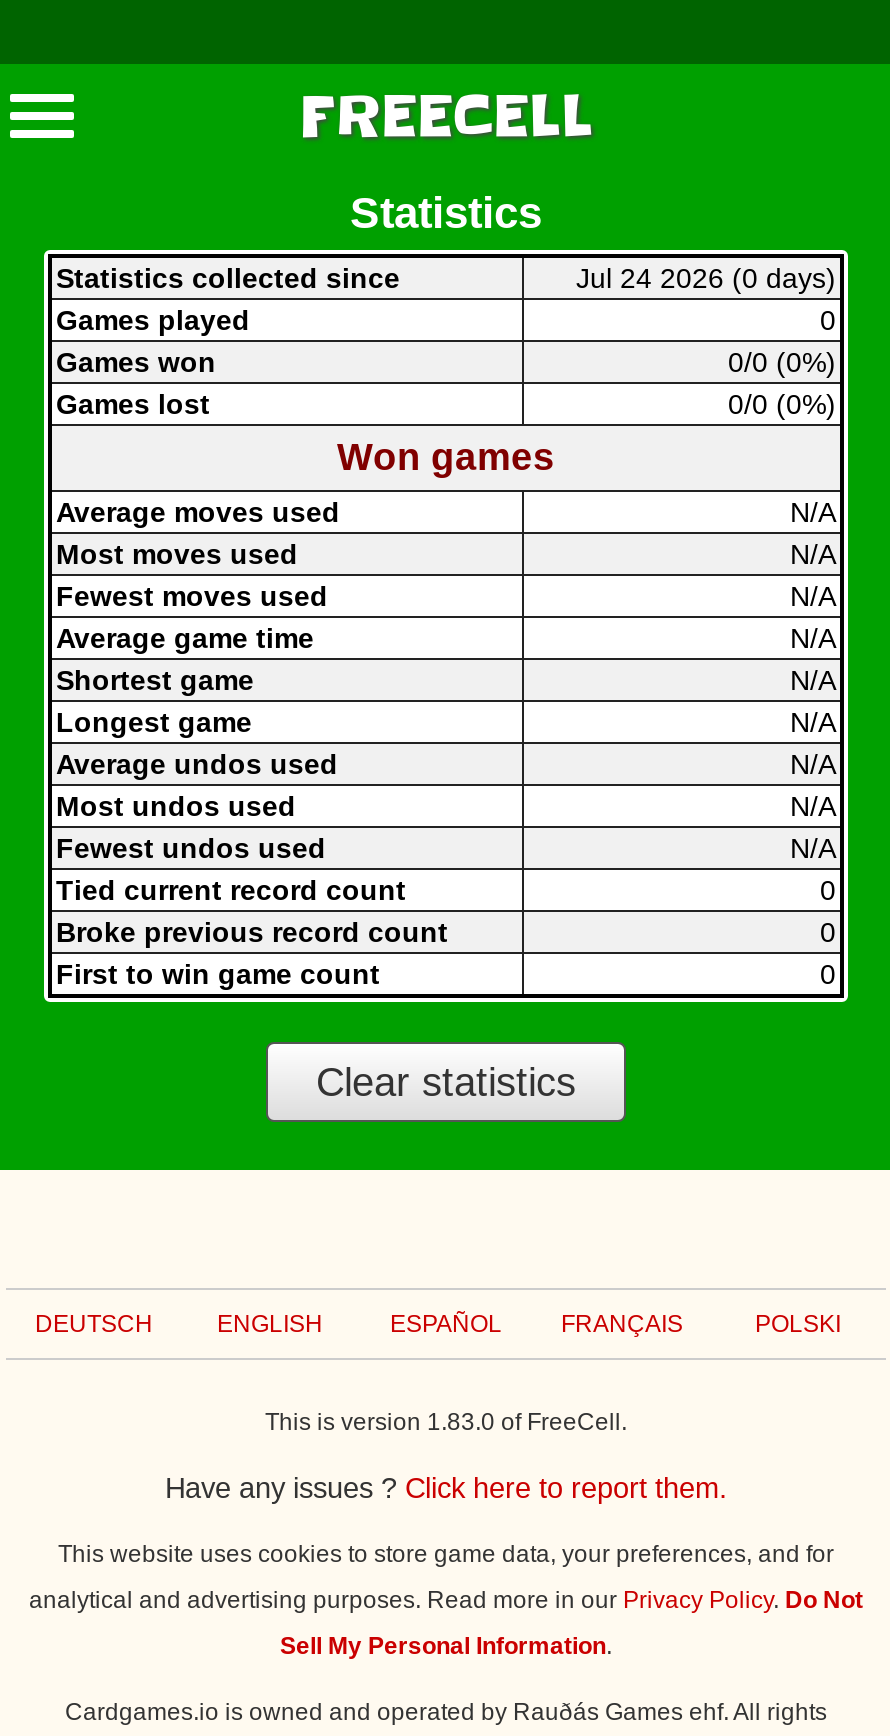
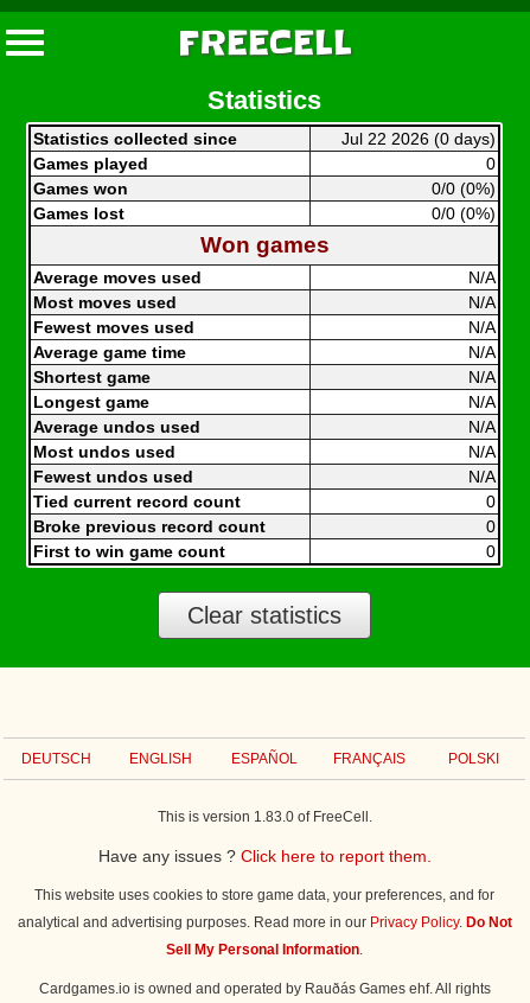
[576,262,836,294] Jul 24 2026 (0 days) -> [341,129,496,148] Jul 22 2026 (0 days)

